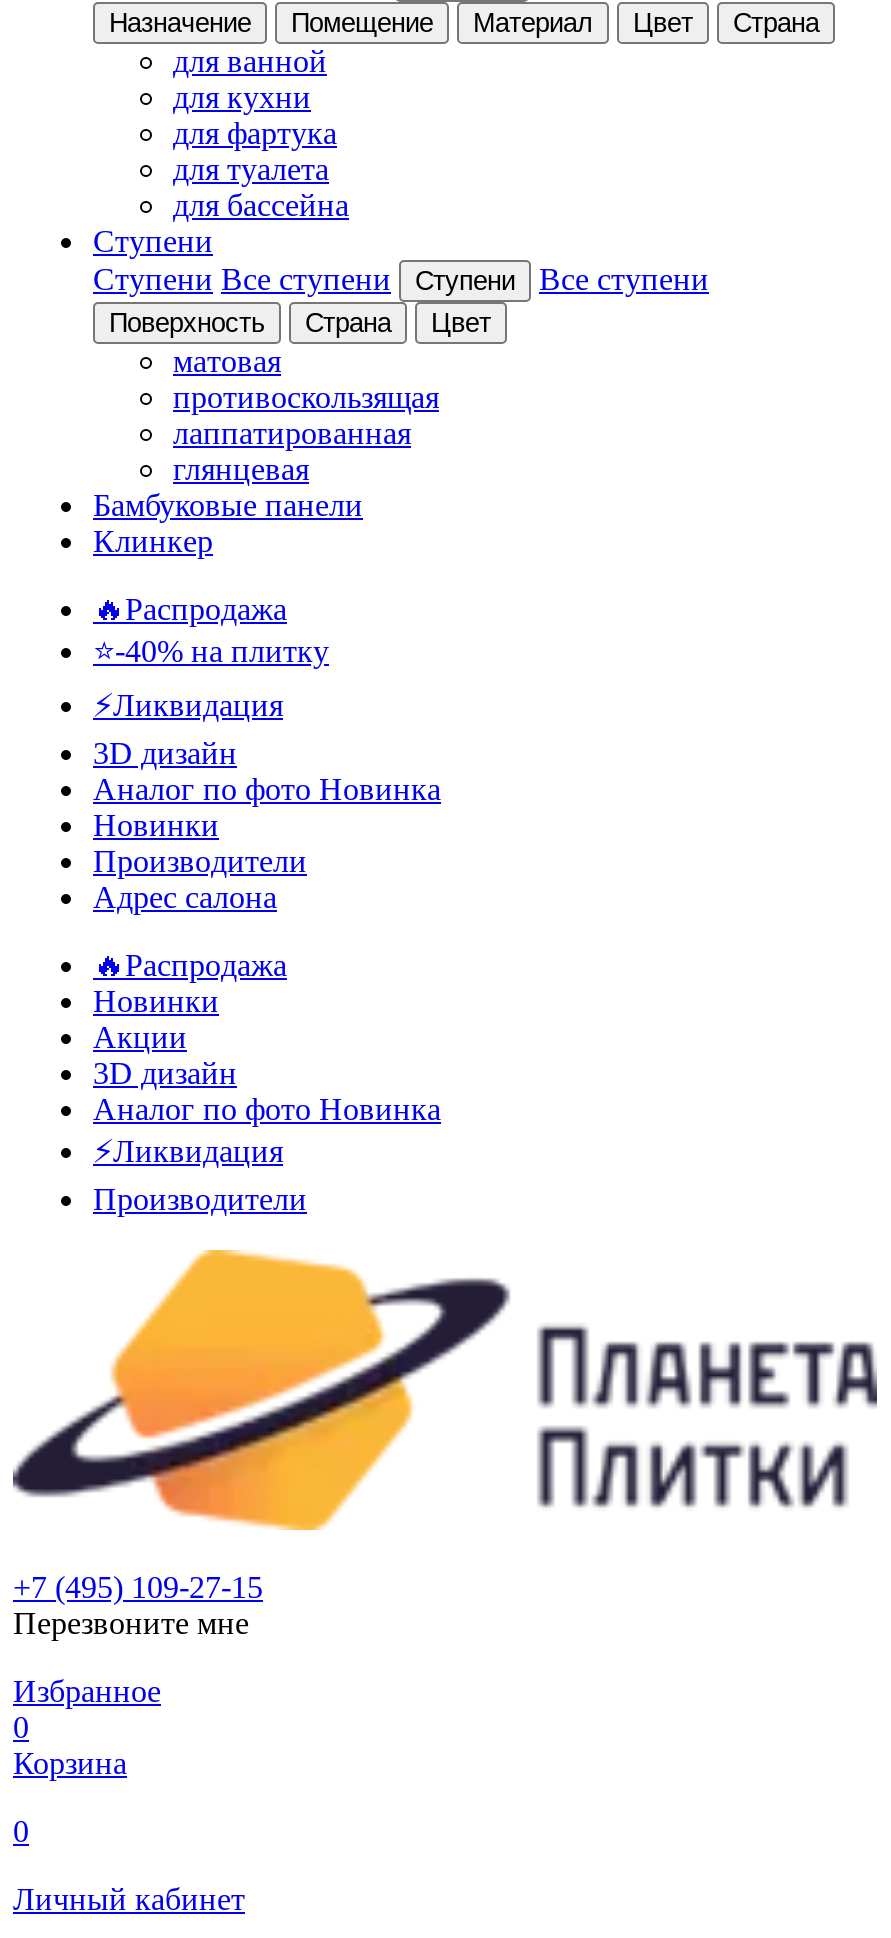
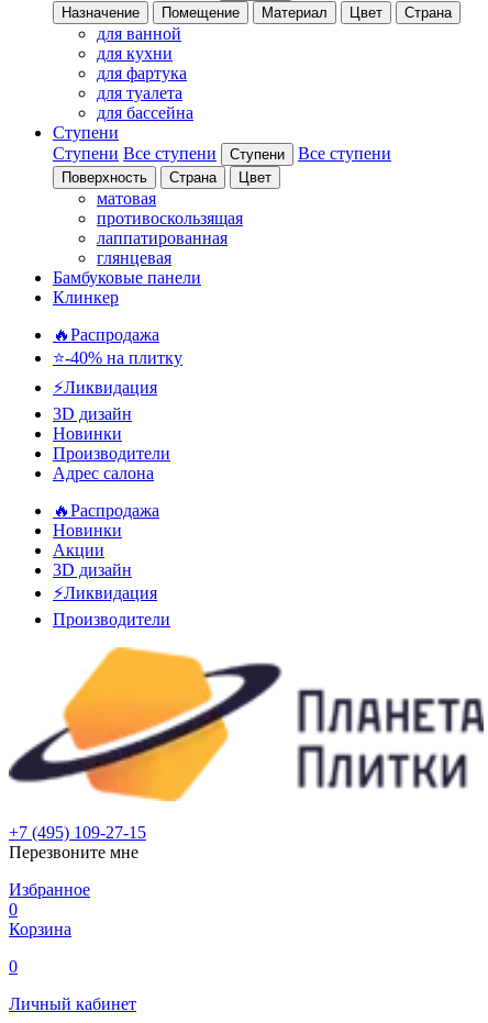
[93,772,441,806] Аналог по фото Новинка -> none
[93,1092,441,1126] Аналог по фото Новинка -> none

